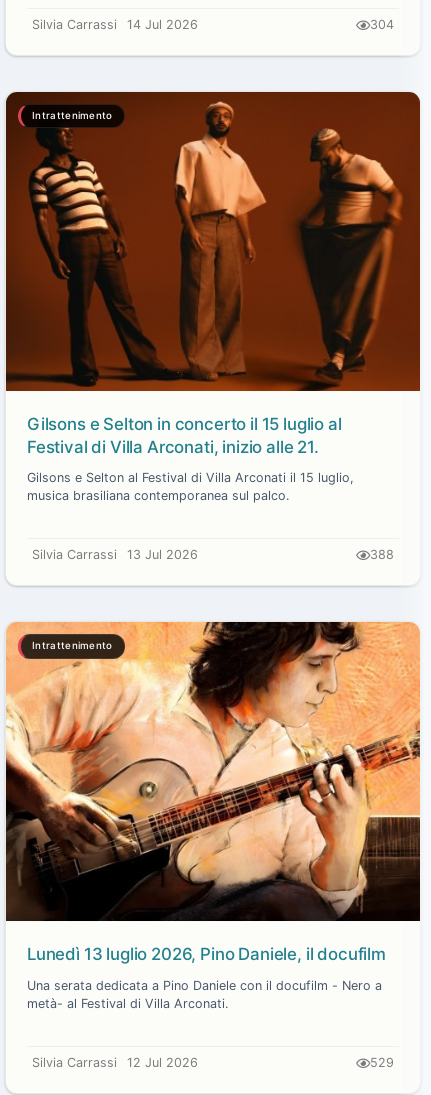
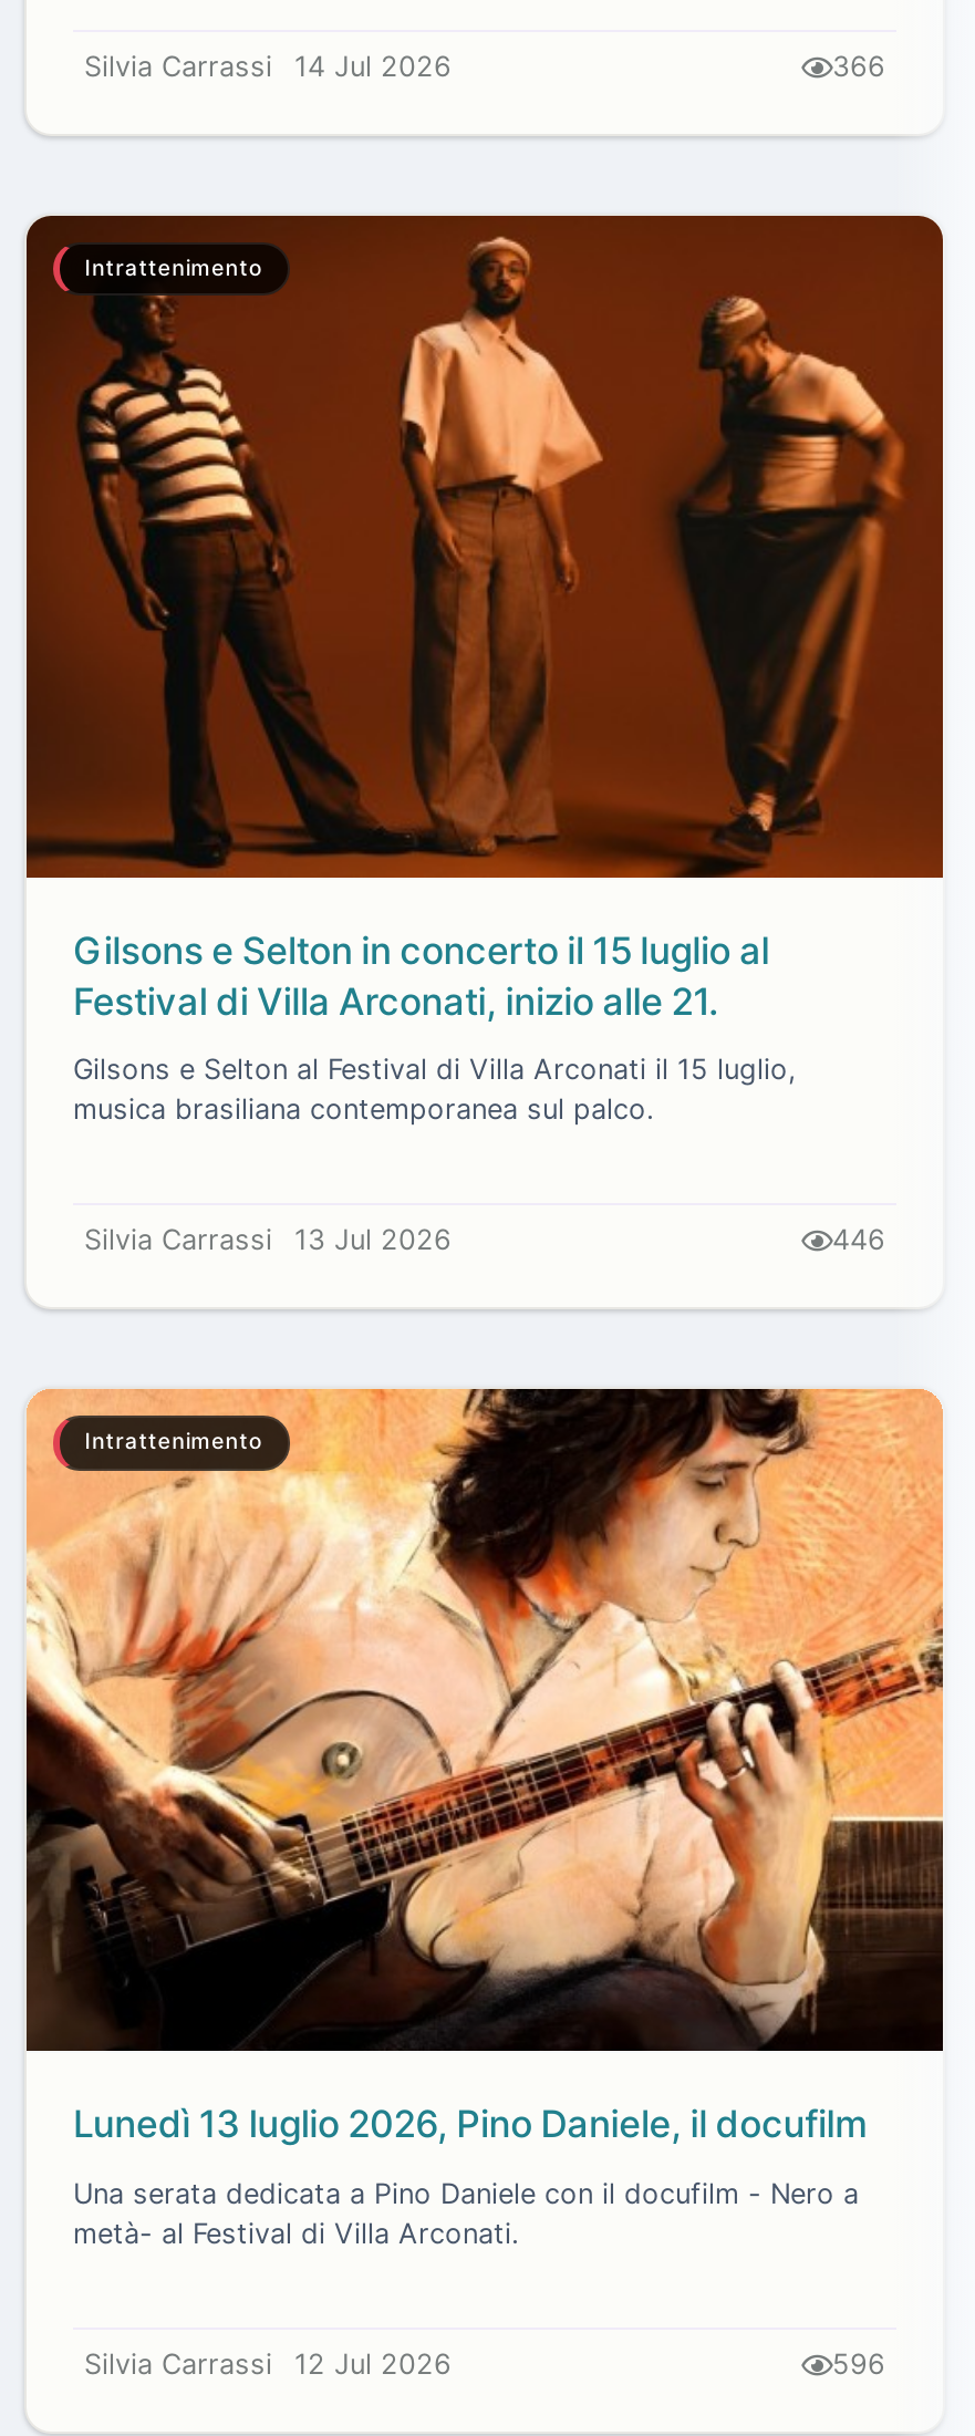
[370,17,394,32] 304 -> [832,49,885,83] 366
[370,547,394,562] 388 -> [832,1224,885,1257] 446
[370,1055,394,1070] 529 -> [832,2347,885,2380] 596

